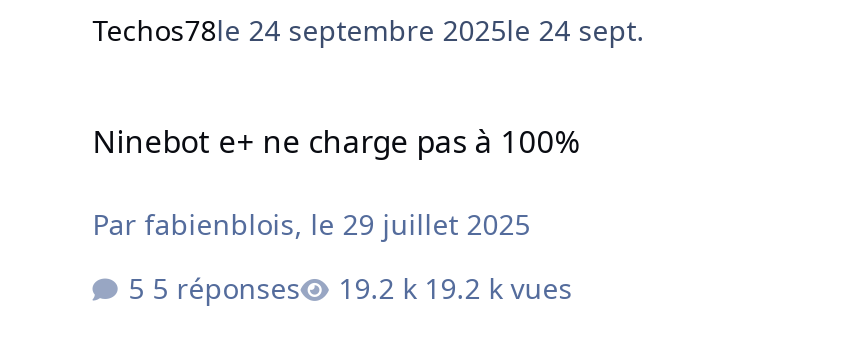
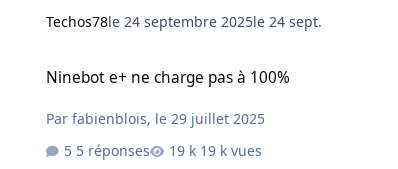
[424,268,572,306] 19.2 k vues -> [200,140,262,159] 19 k vues

